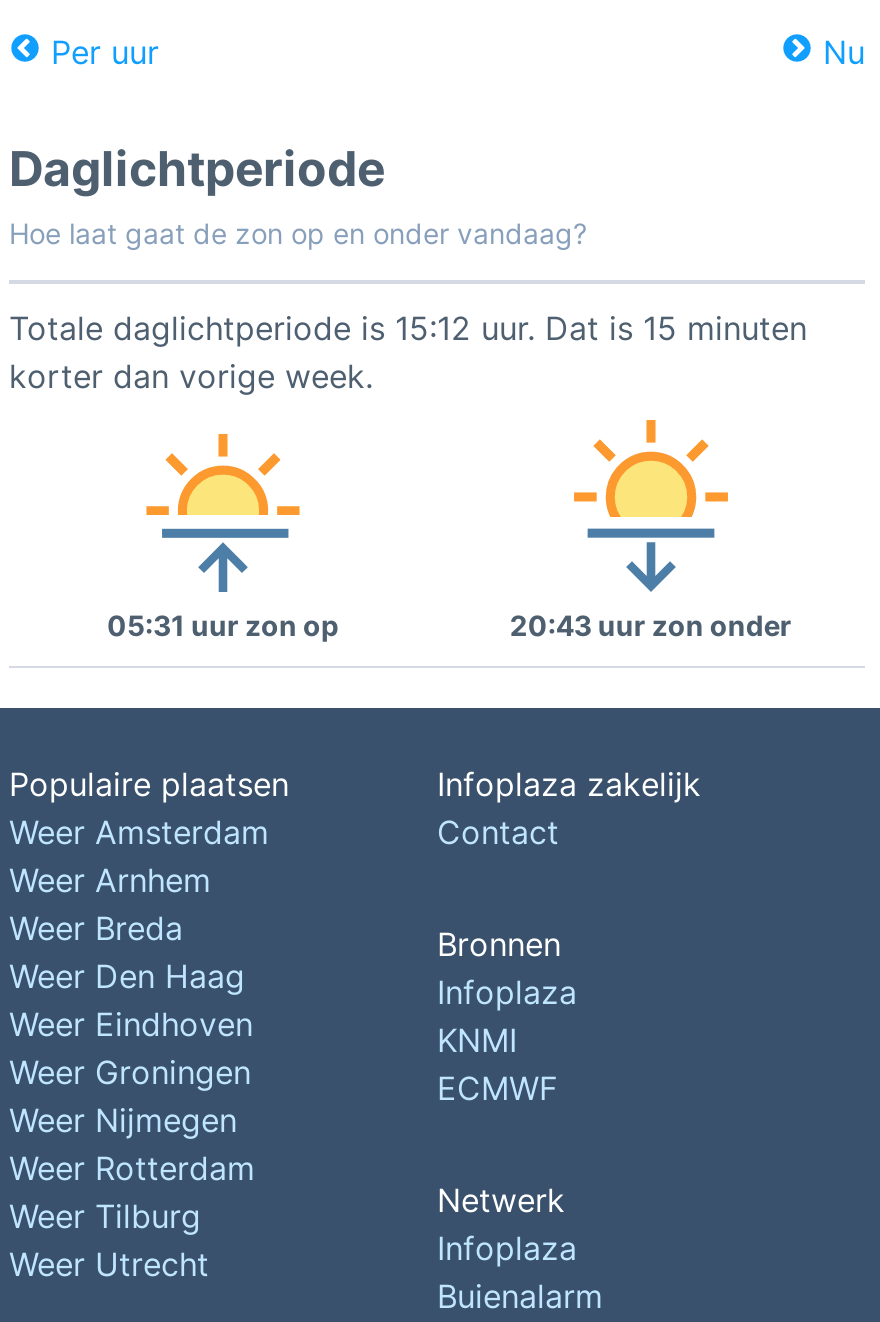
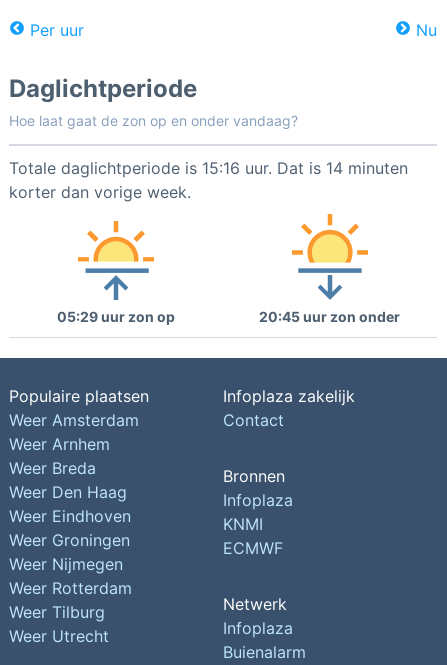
[9,308,807,348] Totale daglichtperiode is 15:12 uur. Dat is 15 minuten -> [9,158,408,178] Totale daglichtperiode is 15:16 uur. Dat is 14 minuten
[107,608,339,642] 05:31 uur zon op -> [57,308,175,325] 05:29 uur zon op
[510,608,792,642] 20:43 uur zon onder -> [259,308,400,325] 20:45 uur zon onder

